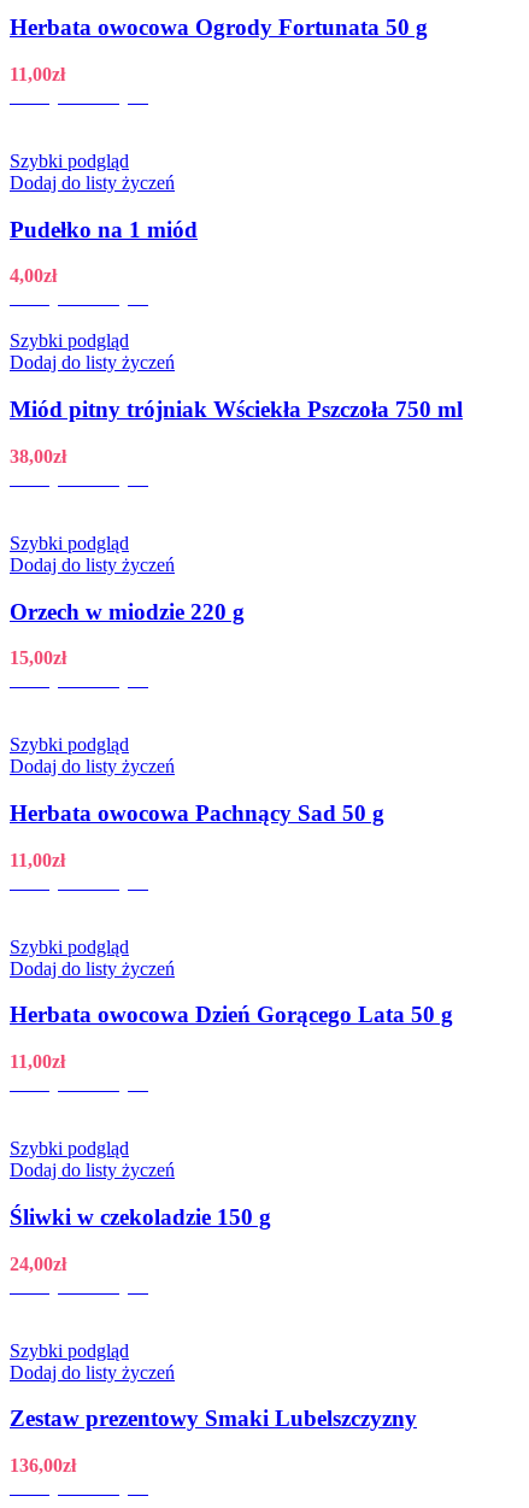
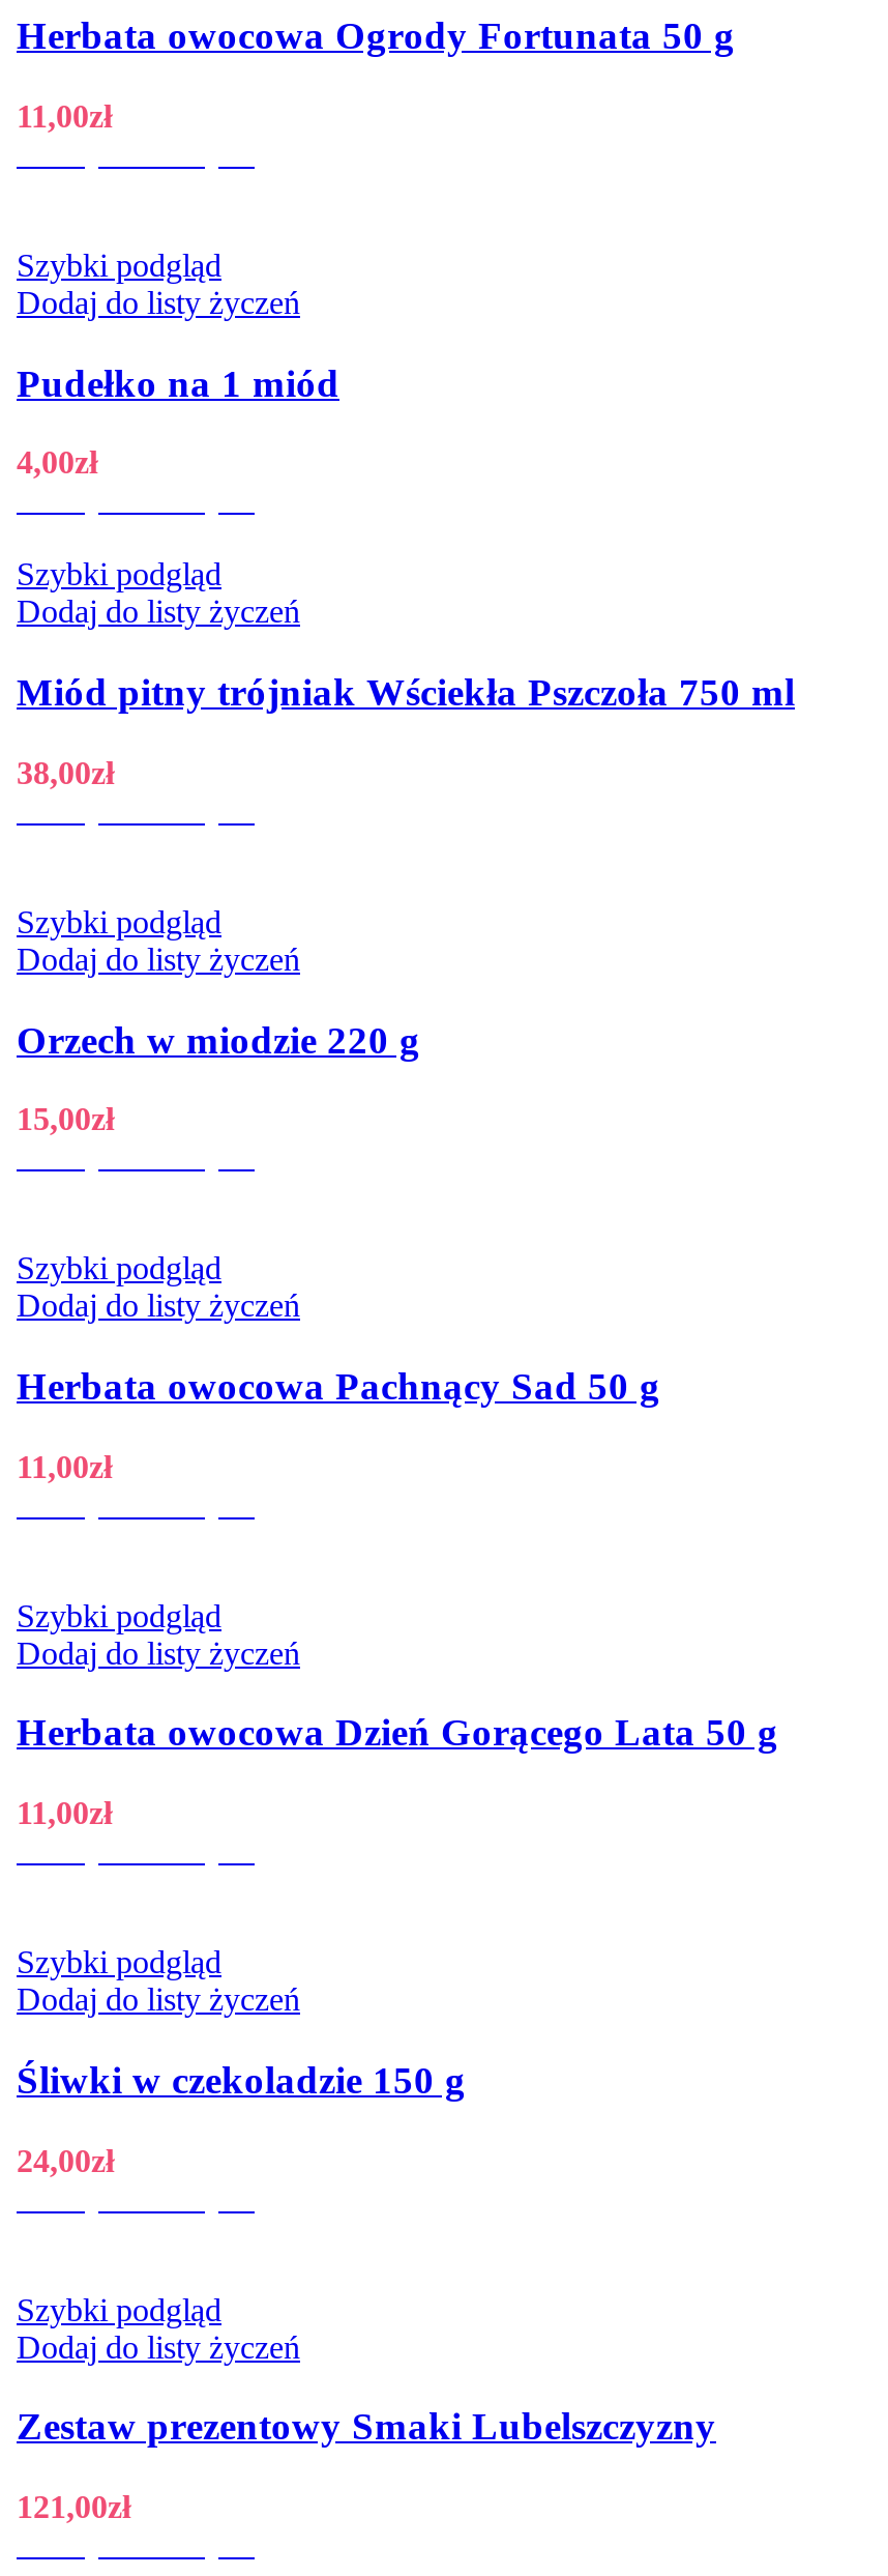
[10,1455,76,1475] 136,00zł -> [17,2489,130,2524] 121,00zł

